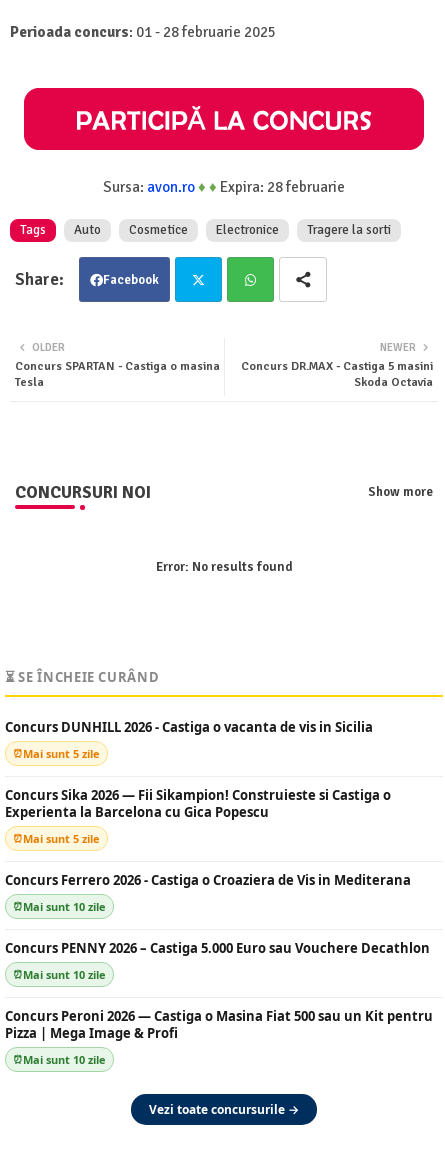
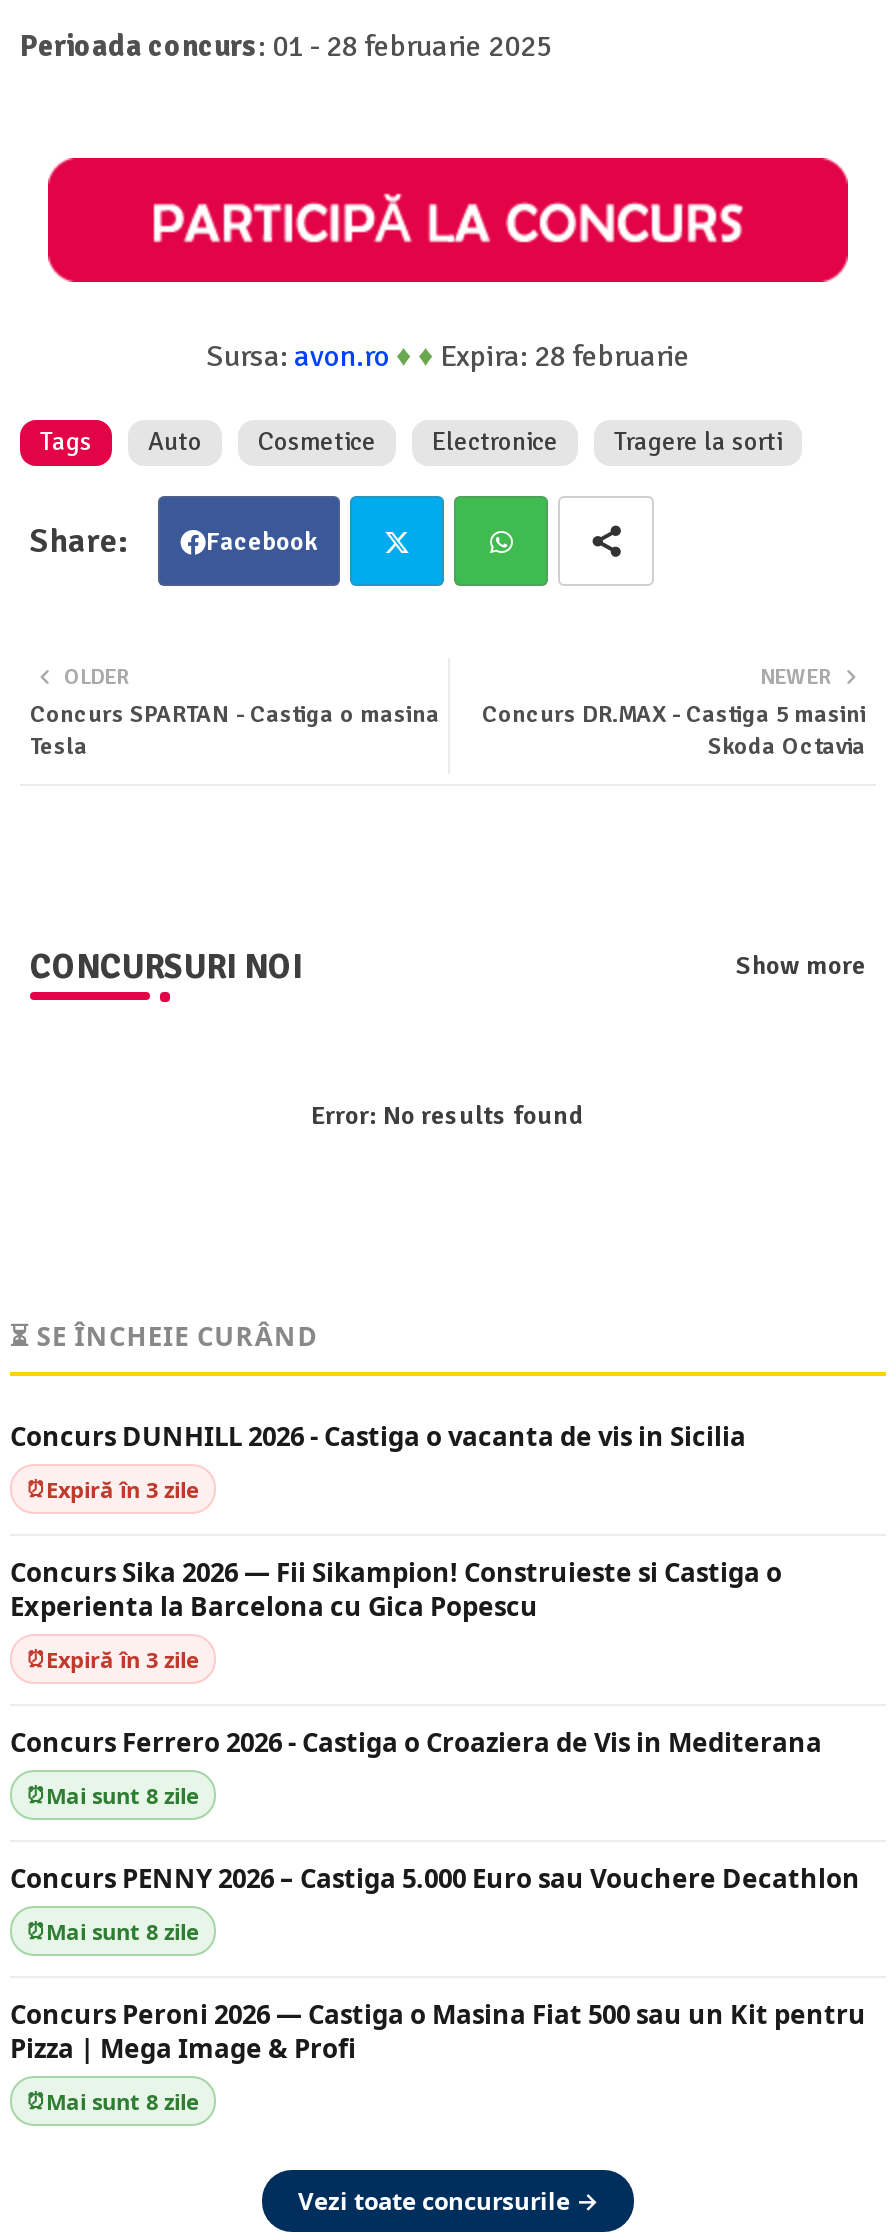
[23,746,100,761] Mai sunt 5 zile -> [46,1474,200,1504] Expiră în 3 zile
[23,831,100,846] Mai sunt 5 zile -> [46,1644,200,1674] Expiră în 3 zile
[23,899,106,914] Mai sunt 10 zile -> [46,1780,200,1810] Mai sunt 8 zile
[23,967,106,982] Mai sunt 10 zile -> [46,1916,200,1946] Mai sunt 8 zile
[23,1052,106,1067] Mai sunt 10 zile -> [46,2086,200,2116] Mai sunt 8 zile

